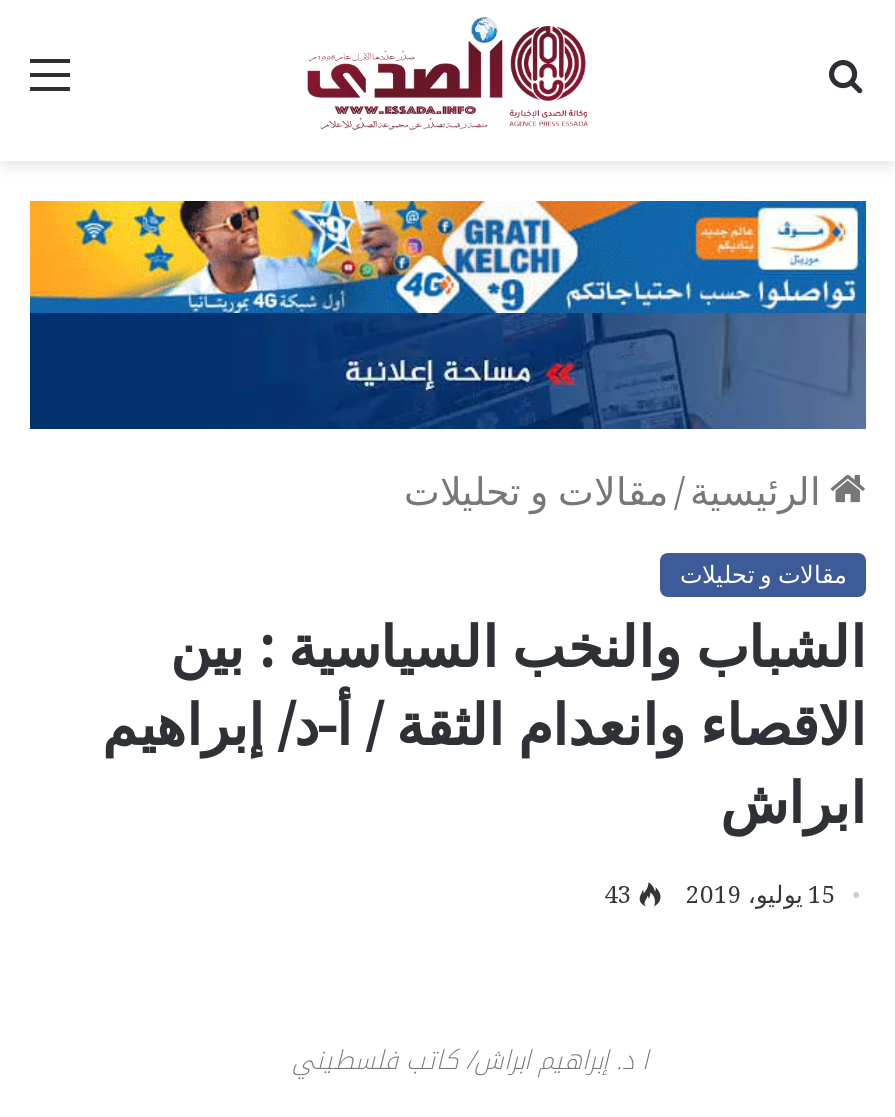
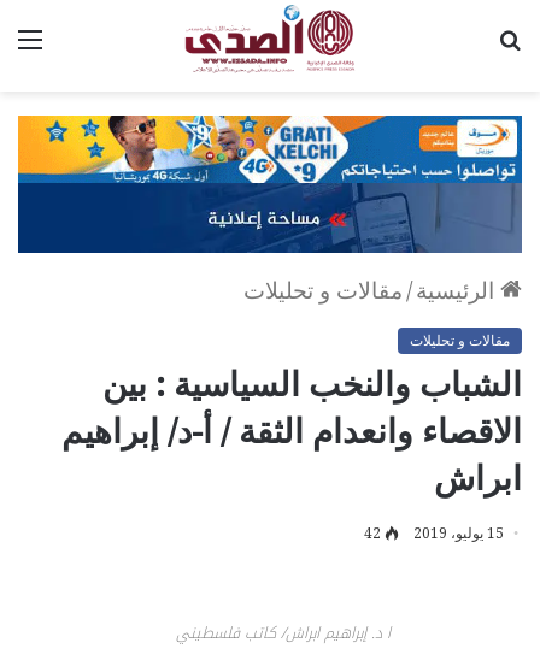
[604,878,632,912] 43 -> [364,523,381,544] 42

